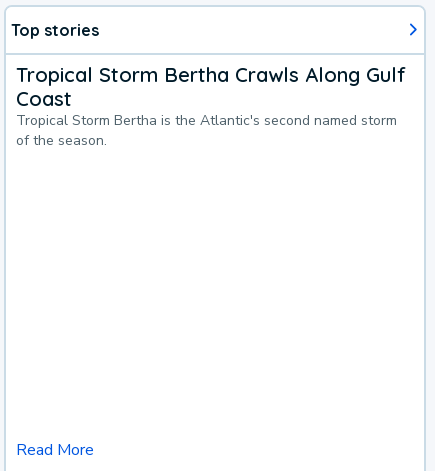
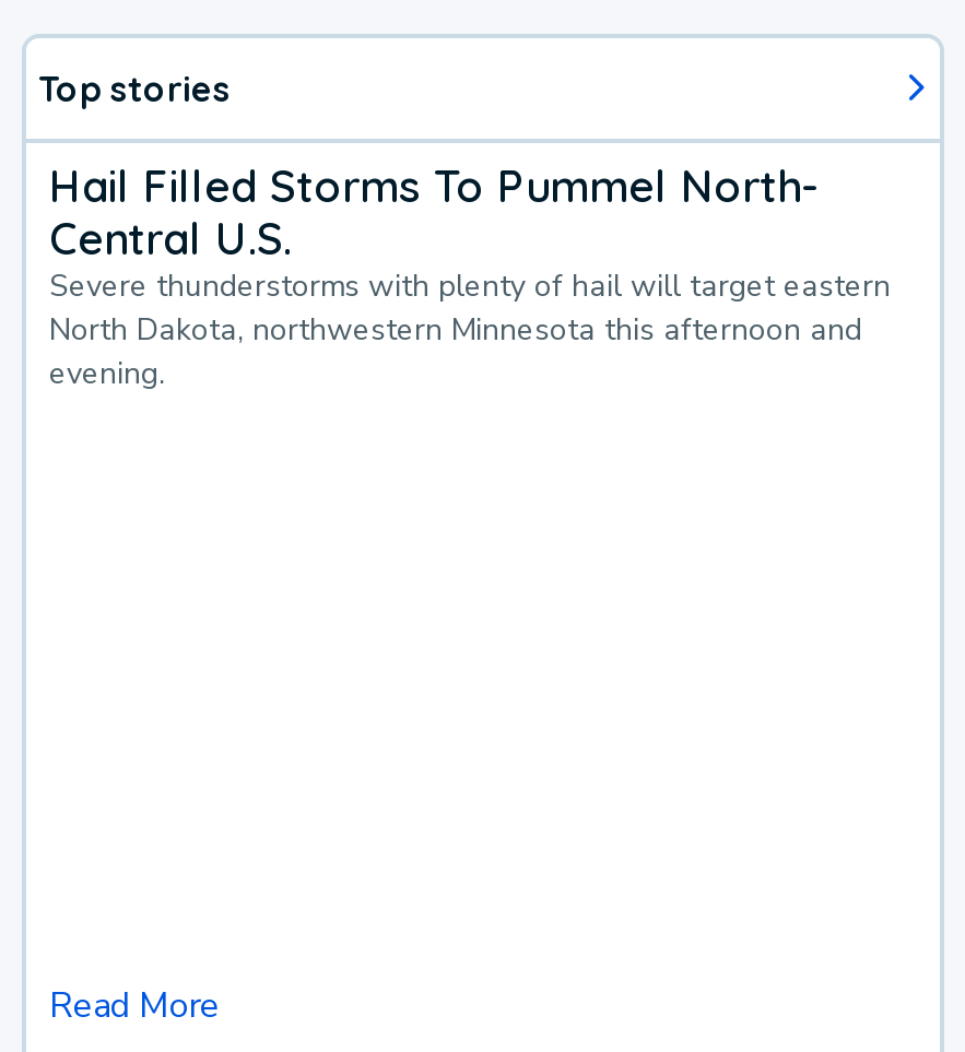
[16,62,406,150] Tropical Storm Bertha Crawls Along Gulf | Coast | Tropical Storm Bertha is the Atlantic's second named storm | of the season. -> [49,158,890,394] Hail Filled Storms To Pummel North- | Central U.S. | Severe thunderstorms with plenty of hail will target eastern | North Dakota, northwestern Minnesota this afternoon and | evening.

